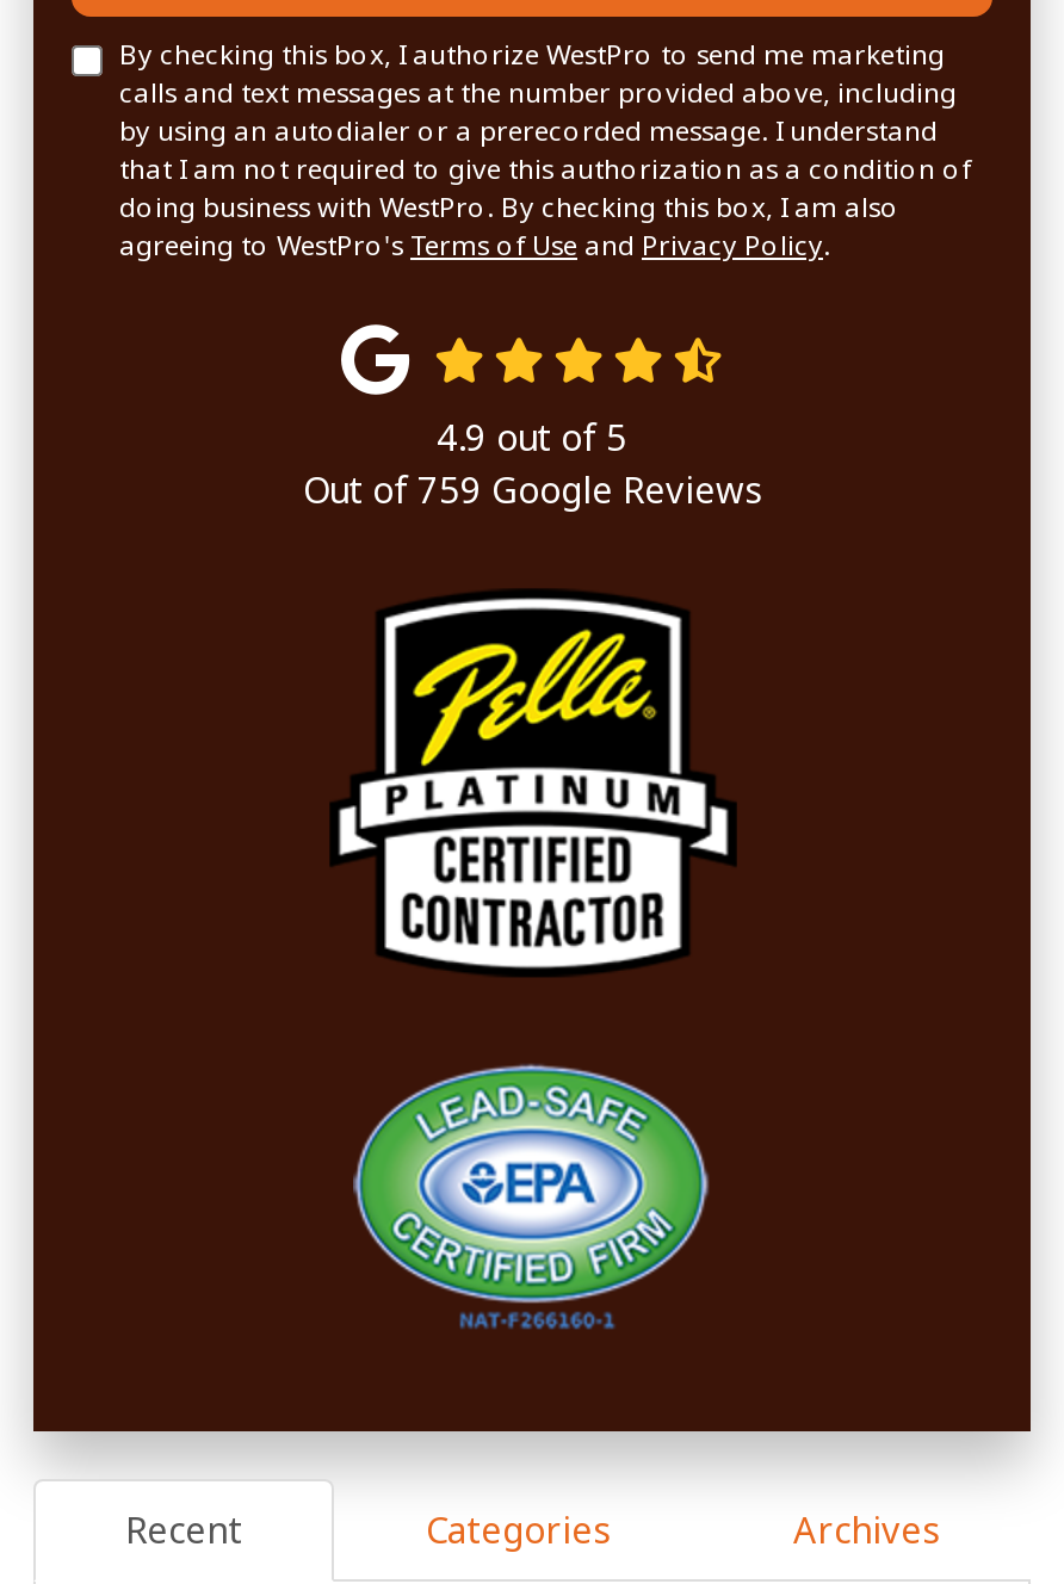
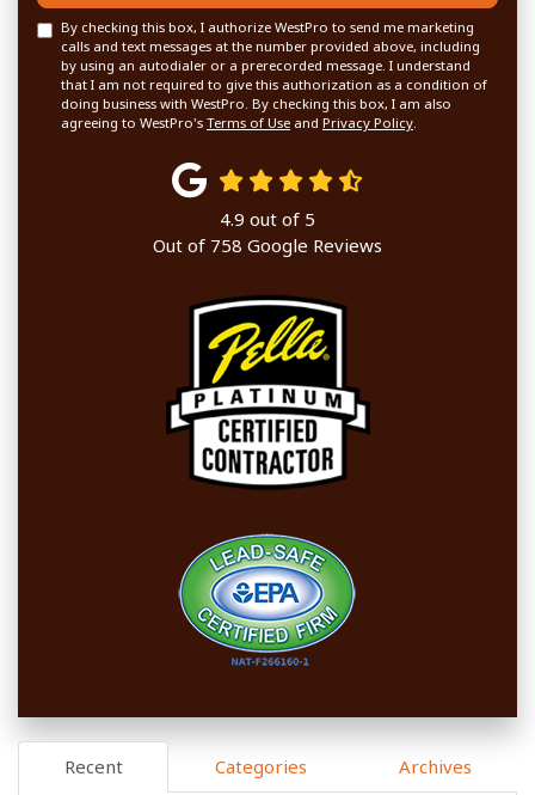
[303,465,761,512] Out of 759 Google Reviews -> [153,233,382,257] Out of 758 Google Reviews

